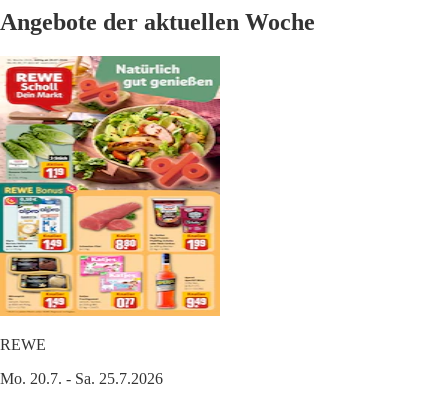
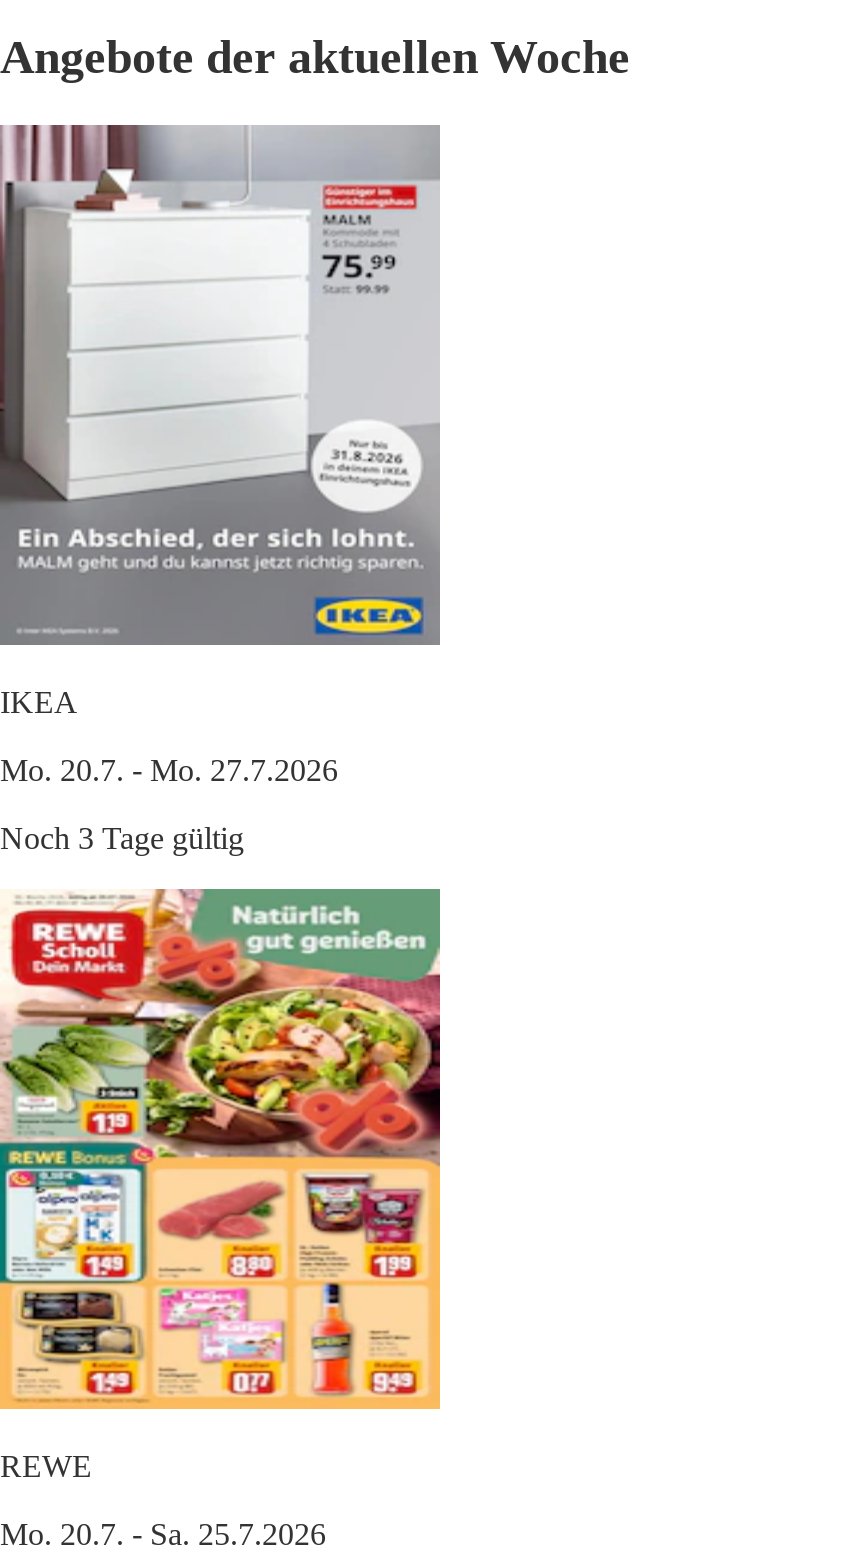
none -> [0,123,442,855] [image] | IKEA | Mo. 20.7. - Mo. 27.7.2026 | Noch 3 Tage gültig

